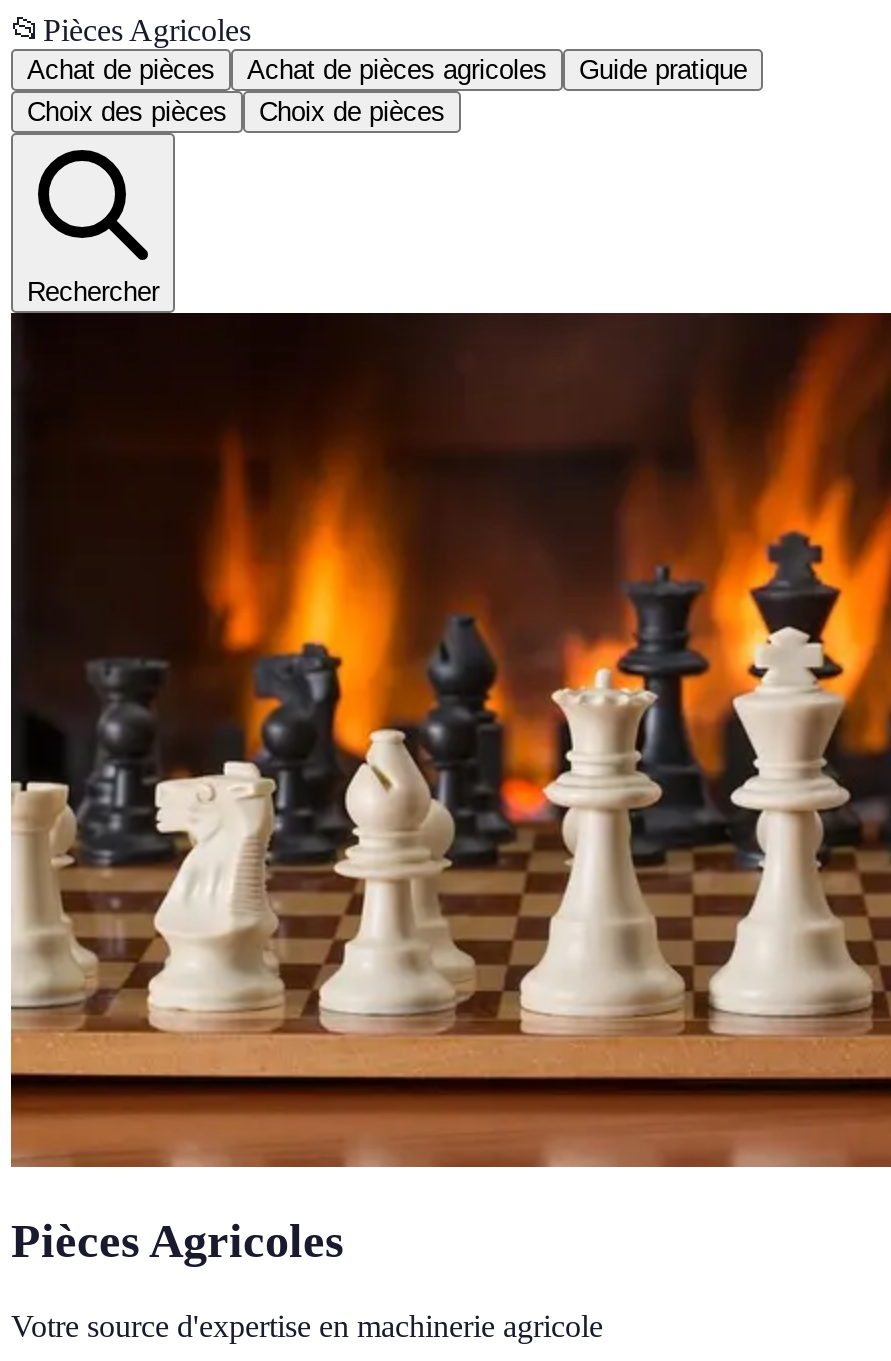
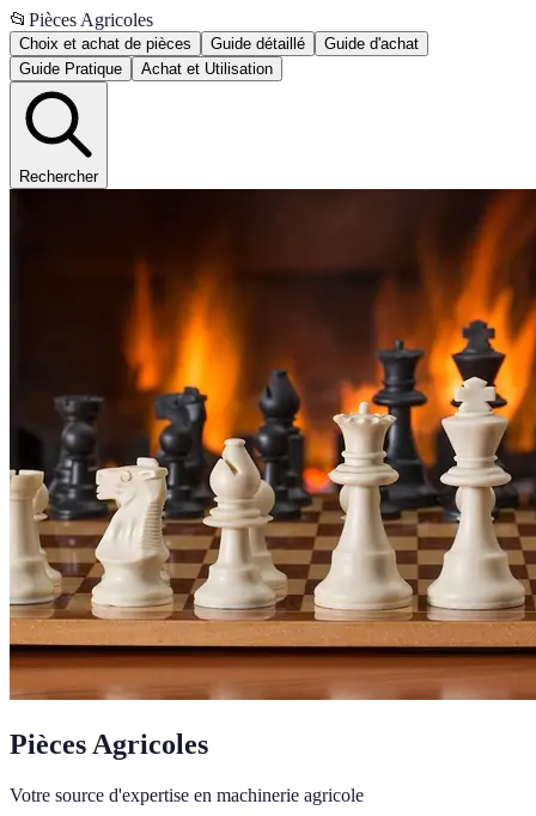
[27,55,747,127] Achat de pièces | Achat de pièces agricoles | Guide pratique | Choix des pièces | Choix de pièces -> [19,35,419,78] Choix et achat de pièces | Guide détaillé | Guide d'achat | Guide Pratique | Achat et Utilisation

